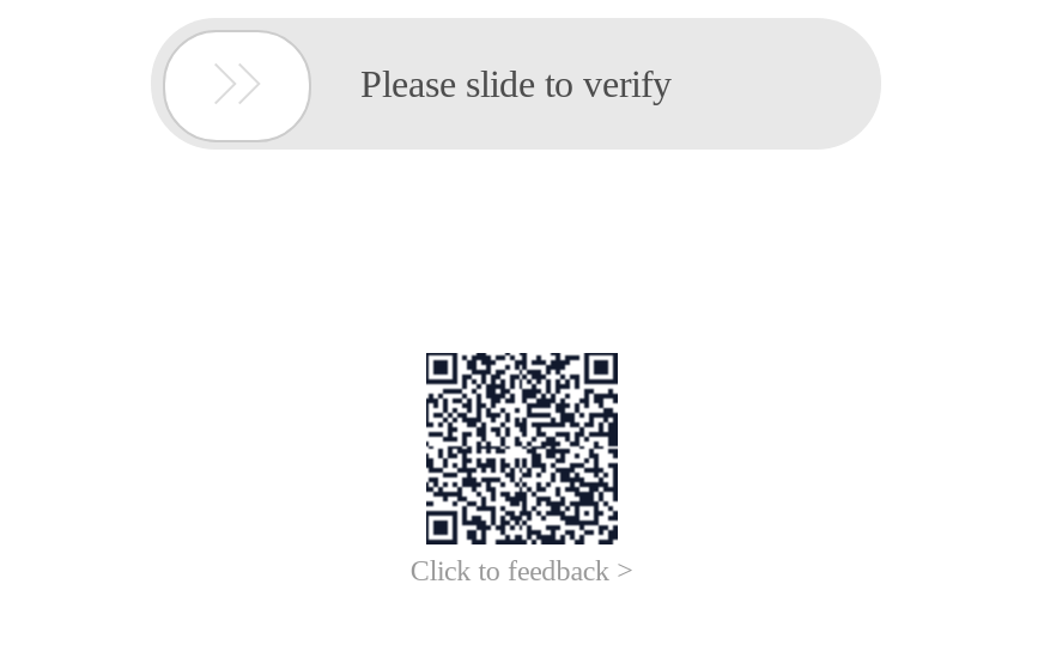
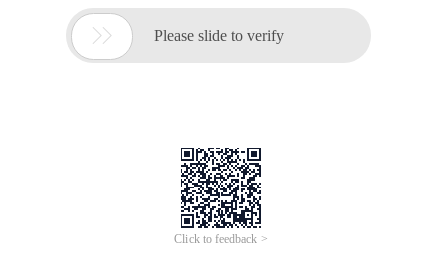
[426,351,620,547] [image] -> [181,147,262,229] [image]

